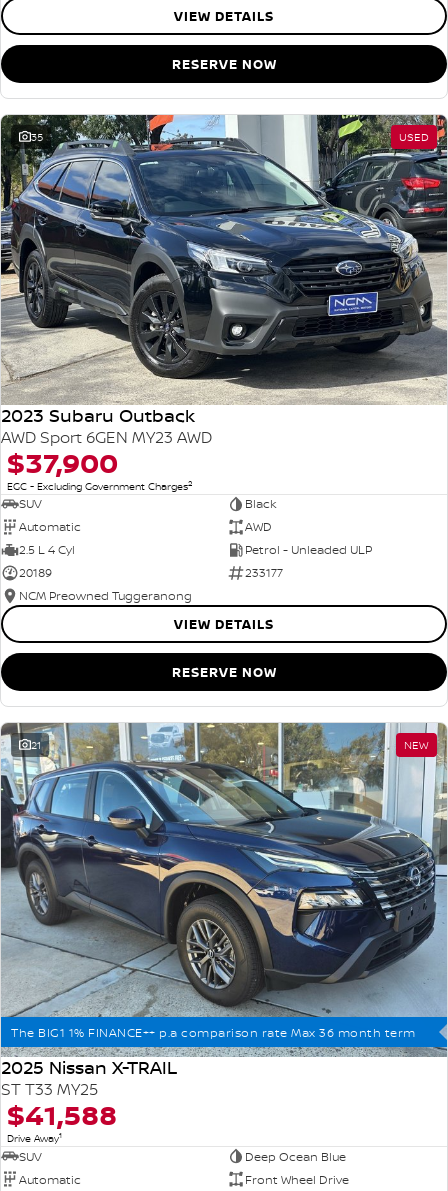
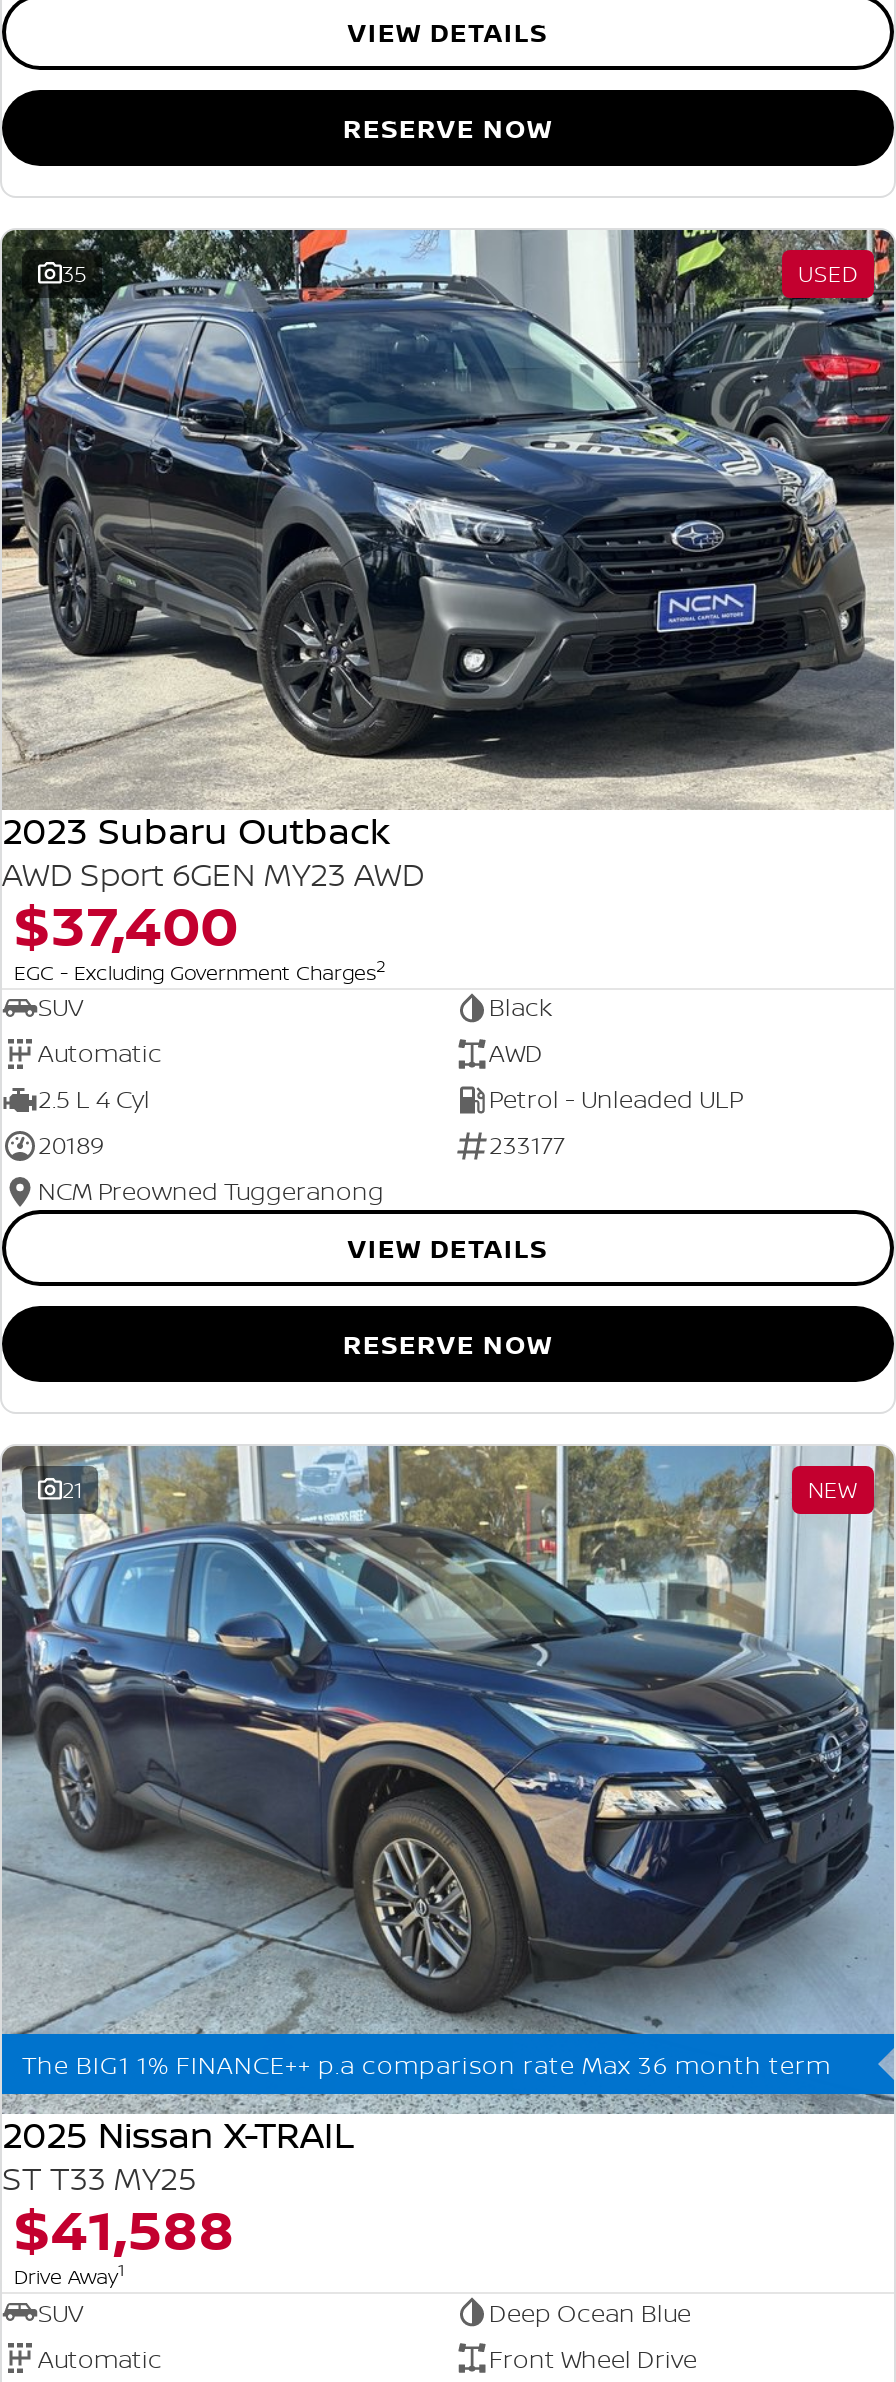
[7,443,118,482] $37,900 -> [14,885,238,963] $37,400

